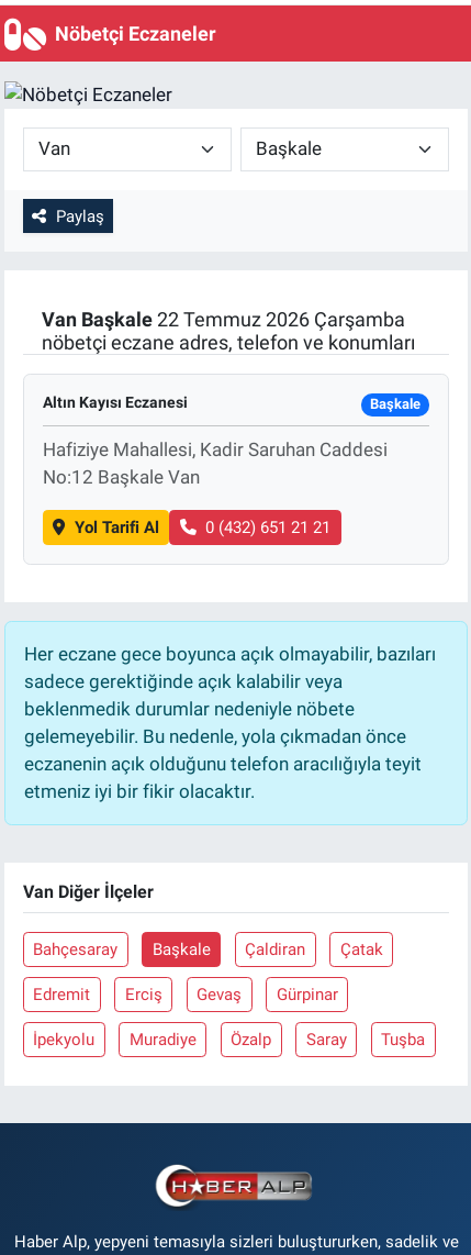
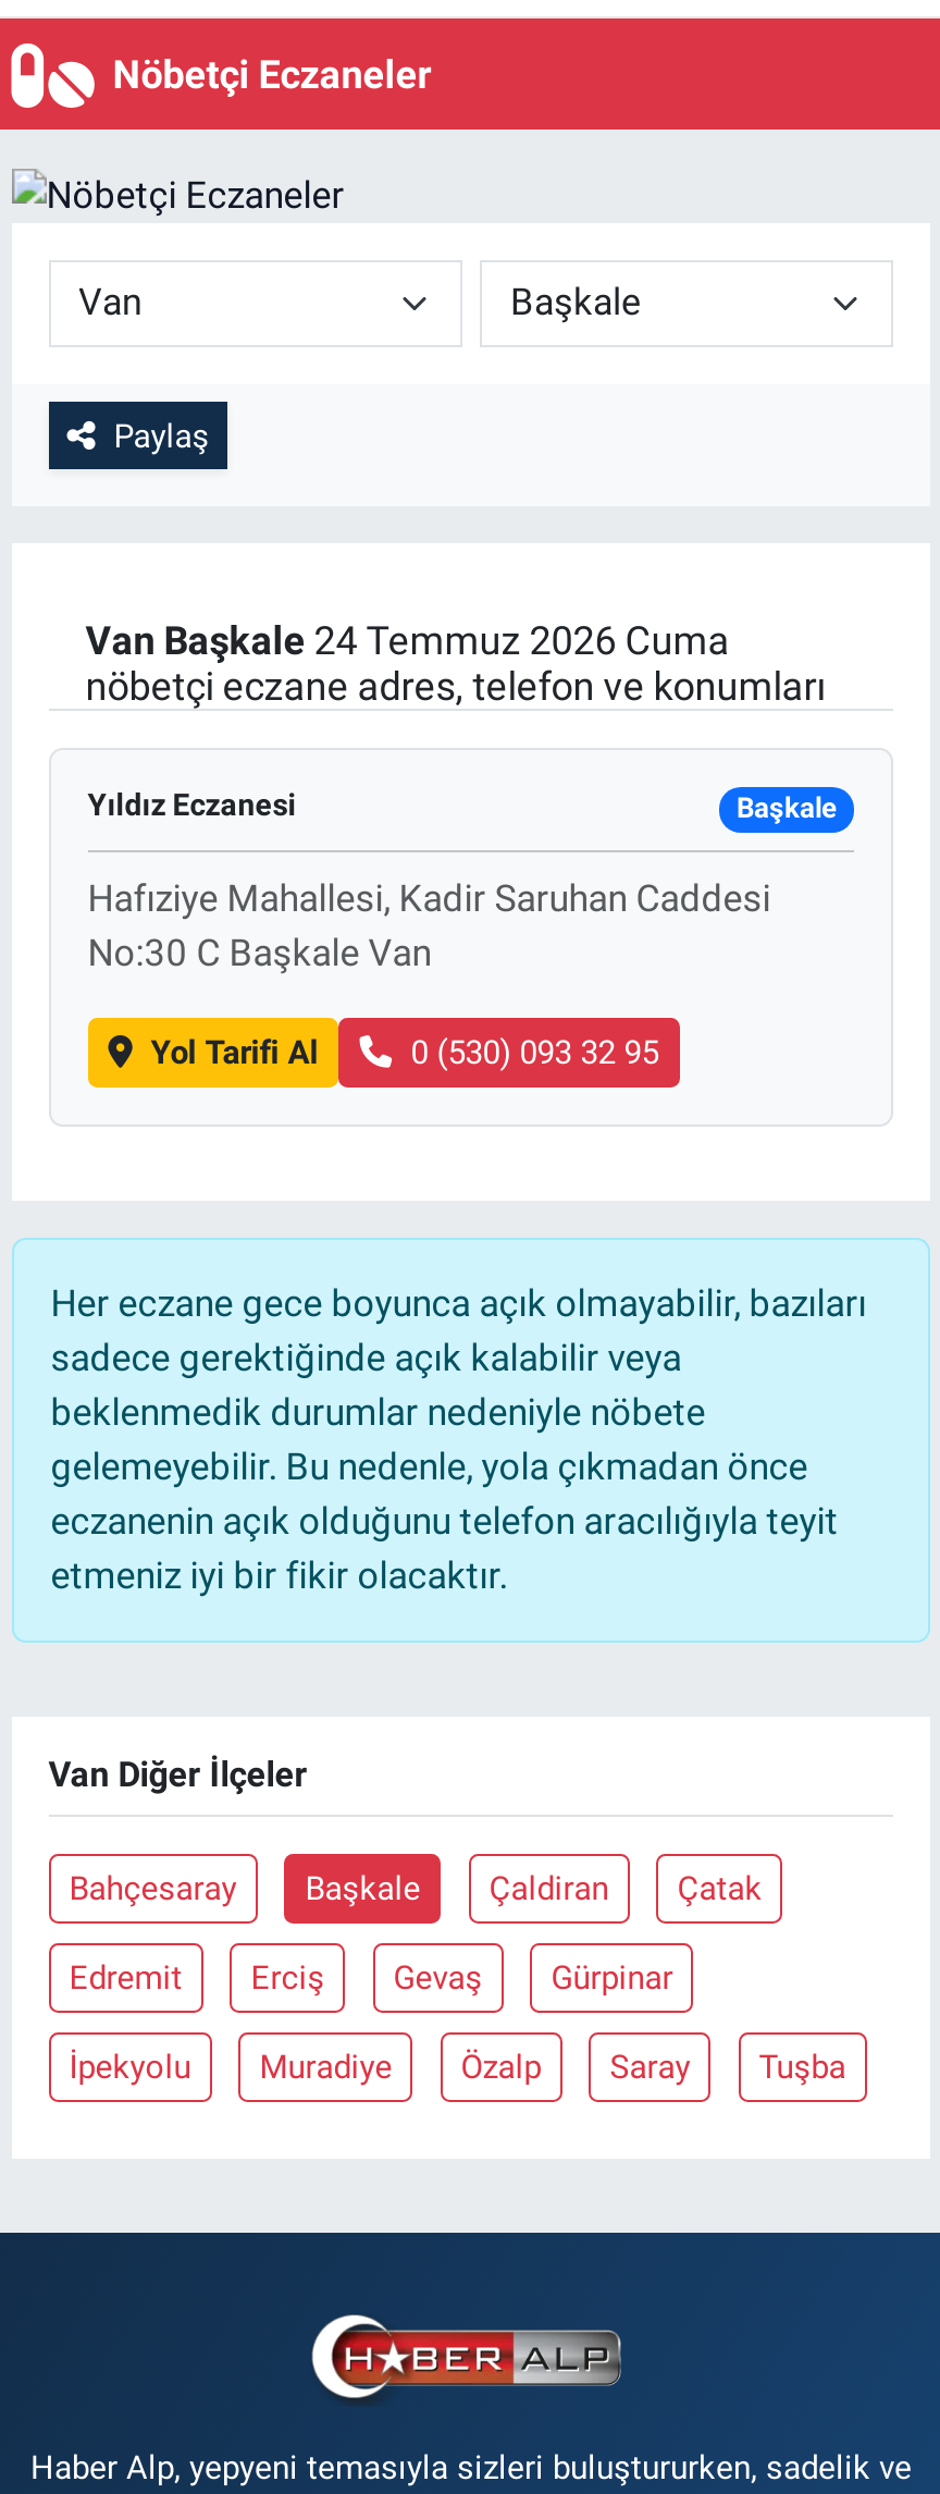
[42,307,405,331] Van Başkale 22 Temmuz 2026 Çarşamba -> [86,617,730,663] Van Başkale 24 Temmuz 2026 Cuma
[43,393,188,411] Altın Kayısı Eczanesi -> [88,787,297,821] Yıldız Eczanesi
[43,438,387,488] Hafiziye Mahallesi, Kadir Saruhan Caddesi | No:12 Başkale Van -> [88,876,771,974] Hafıziye Mahallesi, Kadir Saruhan Caddesi | No:30 C Başkale Van
[206,518,331,537] 0 (432) 651 21 21 -> [411,1033,659,1072] 0 (530) 093 32 95

